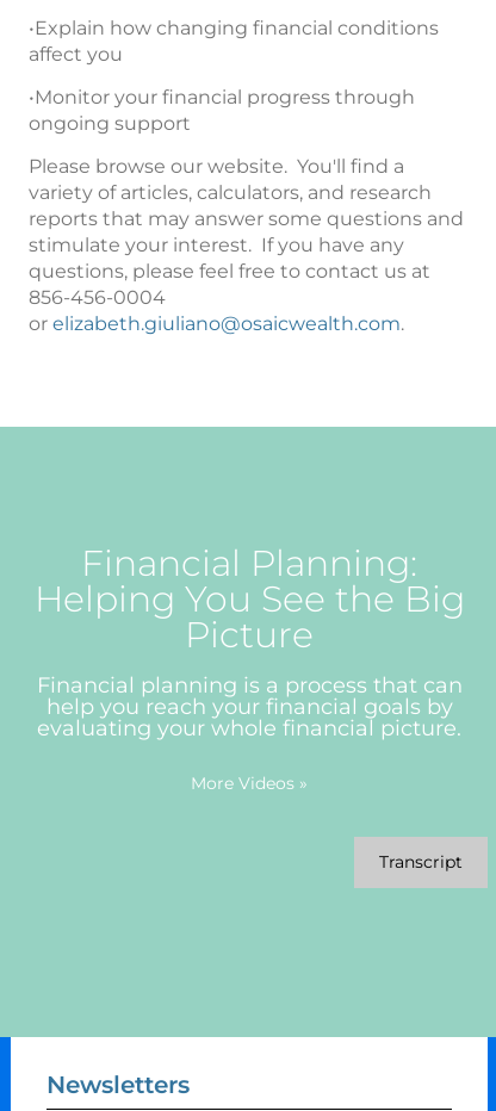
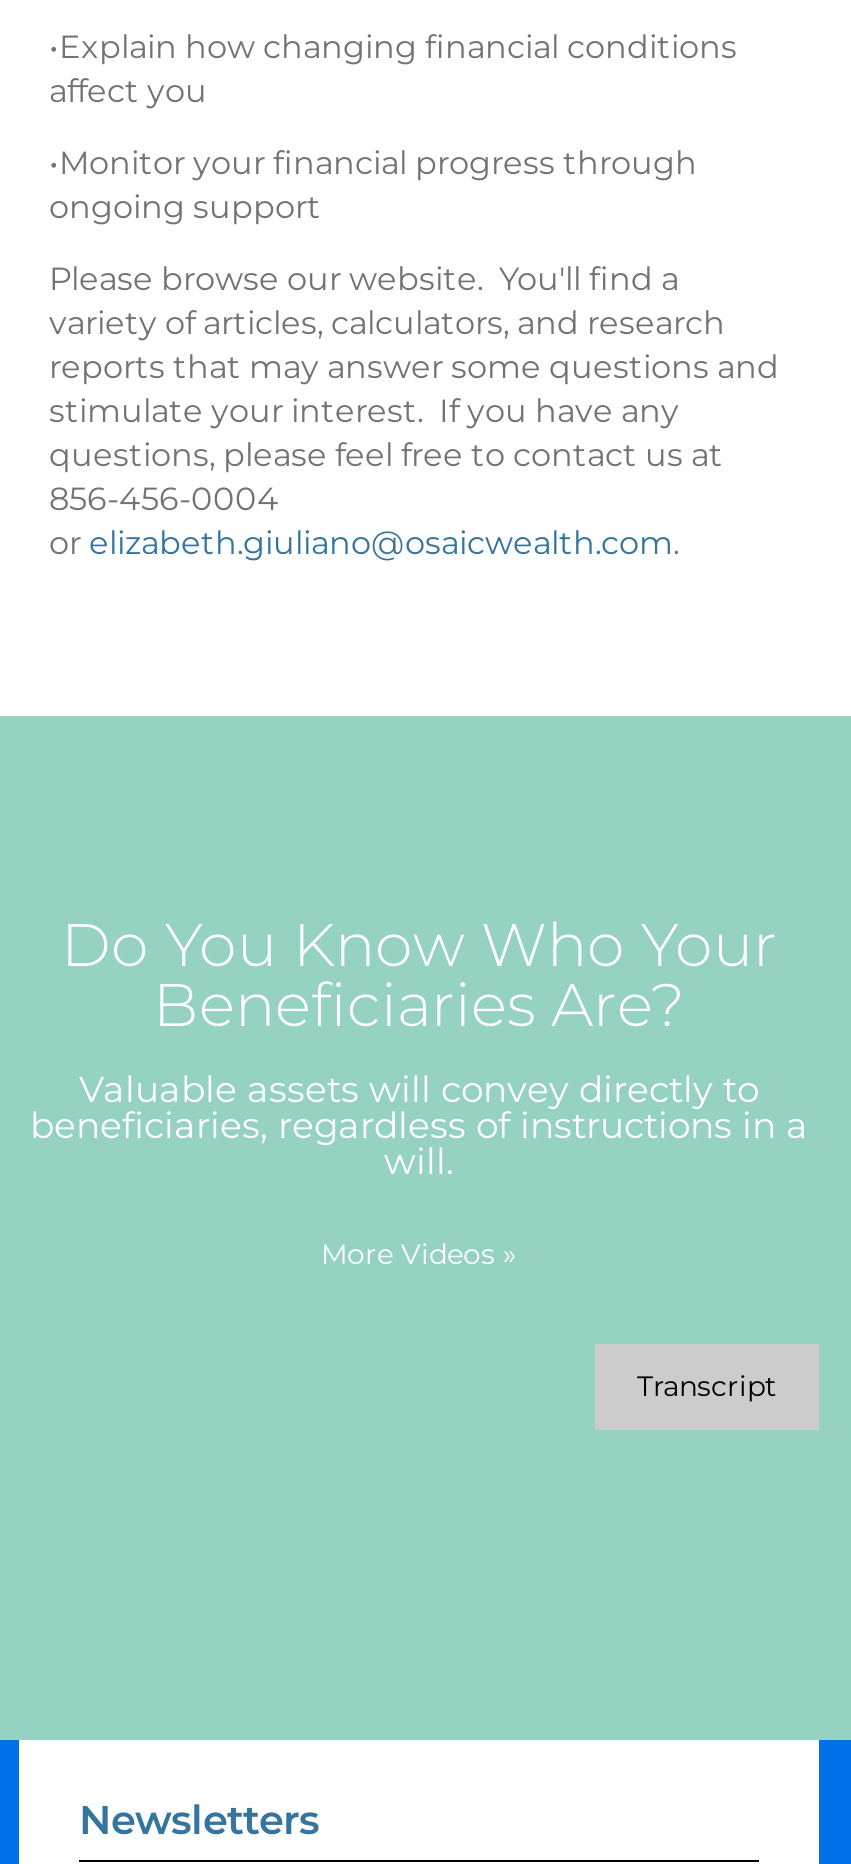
[34,541,464,741] Financial Planning: | Helping You See the Big | Picture | Financial planning is a process that can | help you reach your financial goals by | evaluating your whole financial picture. -> [30,908,808,1184] Do You Know Who Your | Beneficiaries Are? | Valuable assets will convey directly to | beneficiaries, regardless of instructions in a | will.
moved [191,772,463,873] -> [321,1236,777,1404]: More Videos» | Transcript

